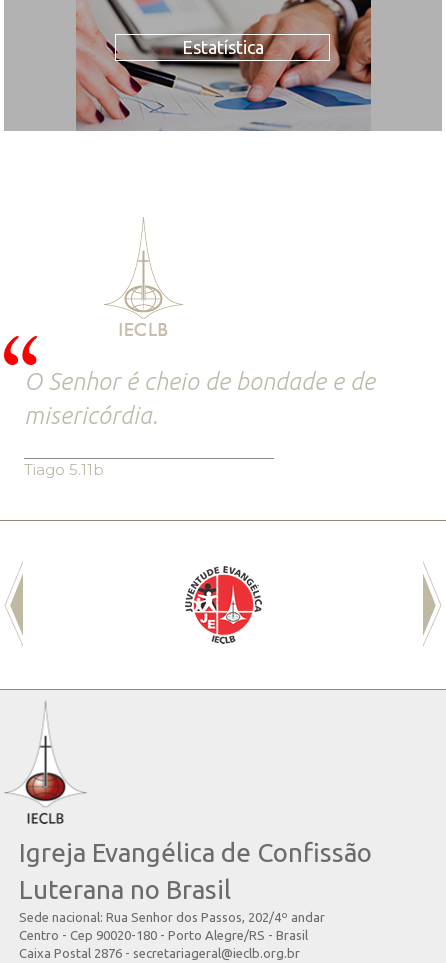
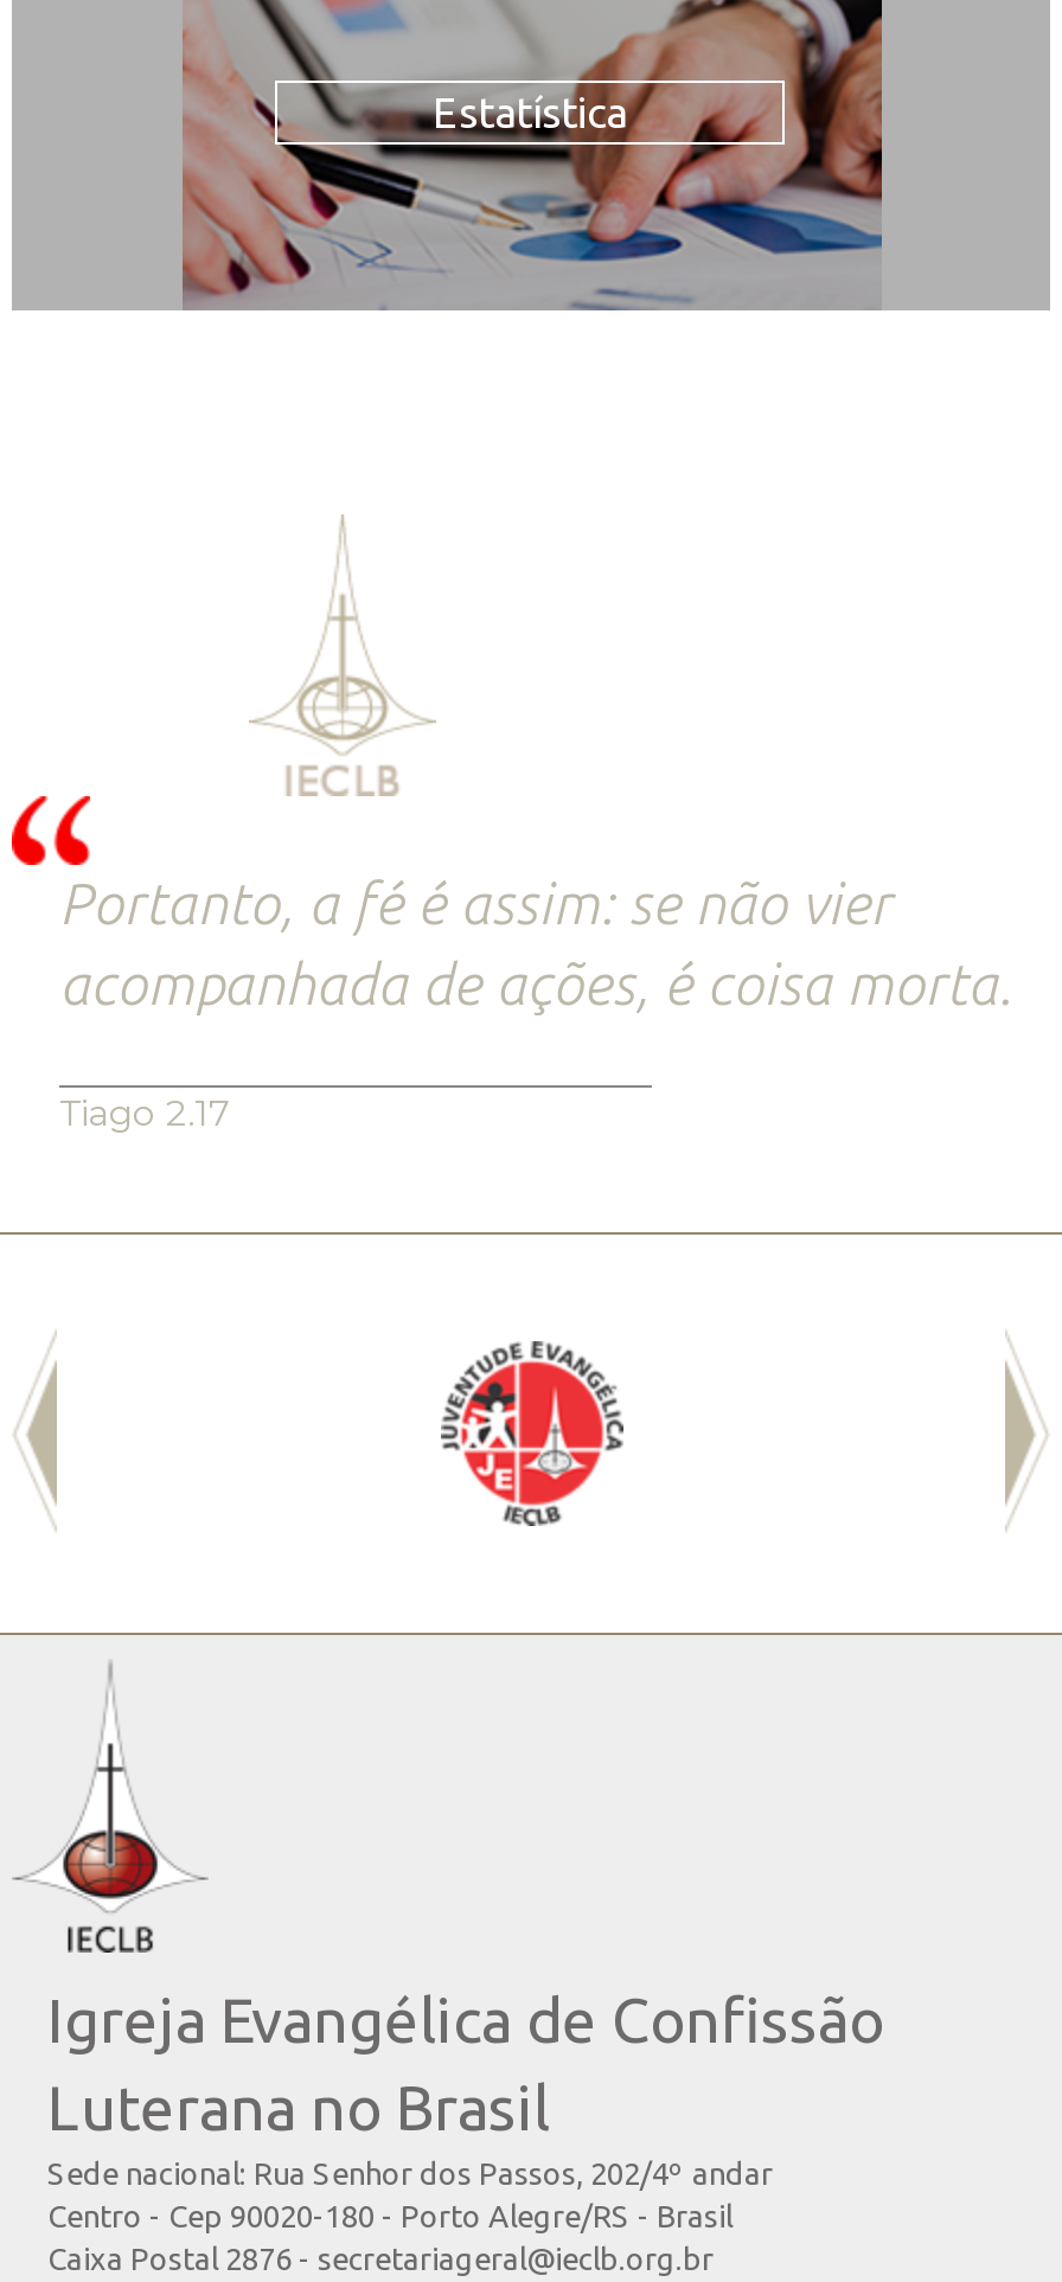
[24,368,375,429] O Senhor é cheio de bondade e de | misericórdia. -> [59,872,1012,1016] Portanto, a fé é assim: se não vier | acompanhada de ações, é coisa morta.
[24,460,104,479] Tiago 5.11b -> [59,1090,230,1135] Tiago 2.17

